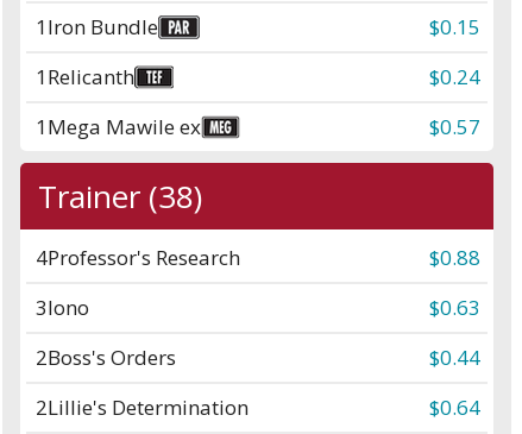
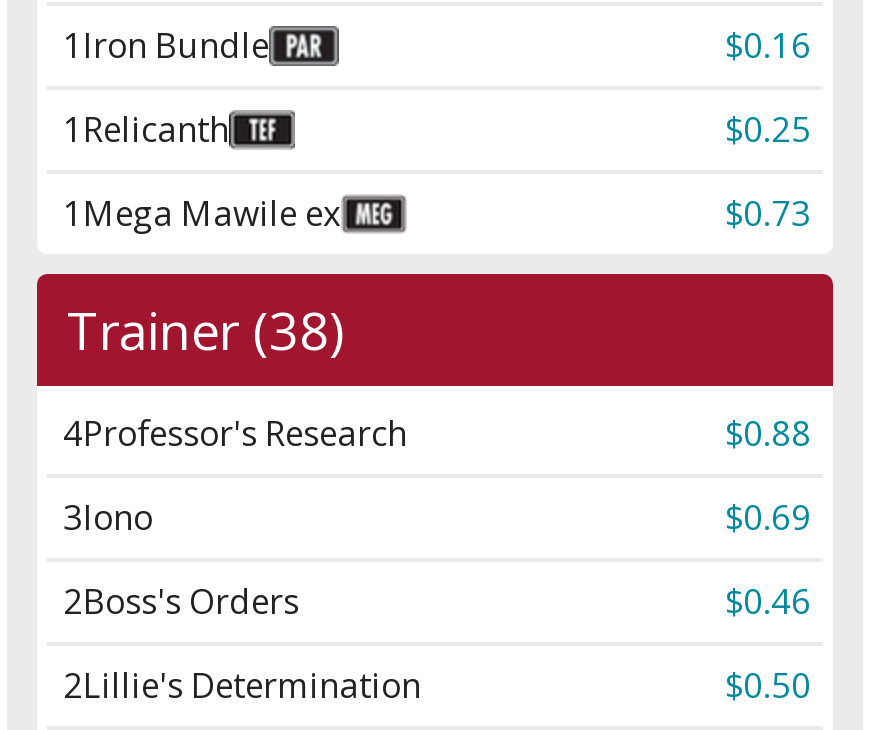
[429,13,480,40] $0.15 -> [725,22,811,68] $0.16
[429,63,480,90] $0.24 -> [725,106,811,152] $0.25
[429,113,480,140] $0.57 -> [725,190,811,236] $0.73
[429,294,480,321] $0.63 -> [725,494,811,540] $0.69
[429,344,480,371] $0.44 -> [725,578,811,624] $0.46
[429,394,480,421] $0.64 -> [725,662,811,708] $0.50

